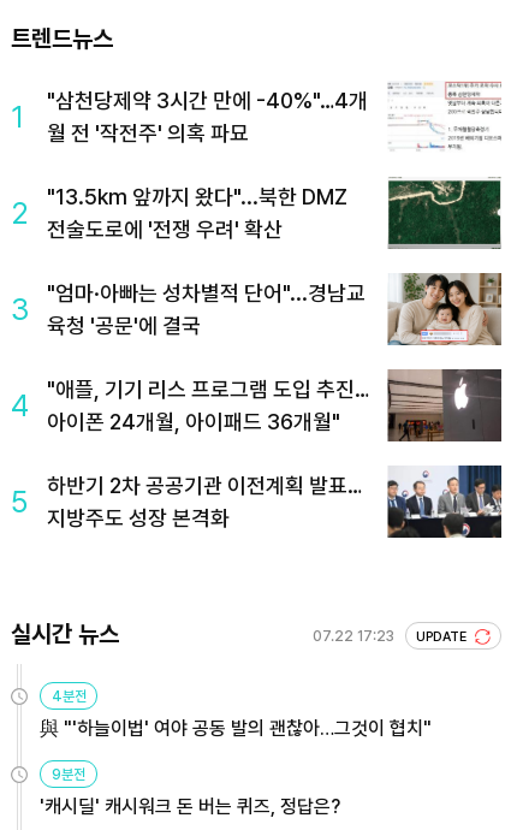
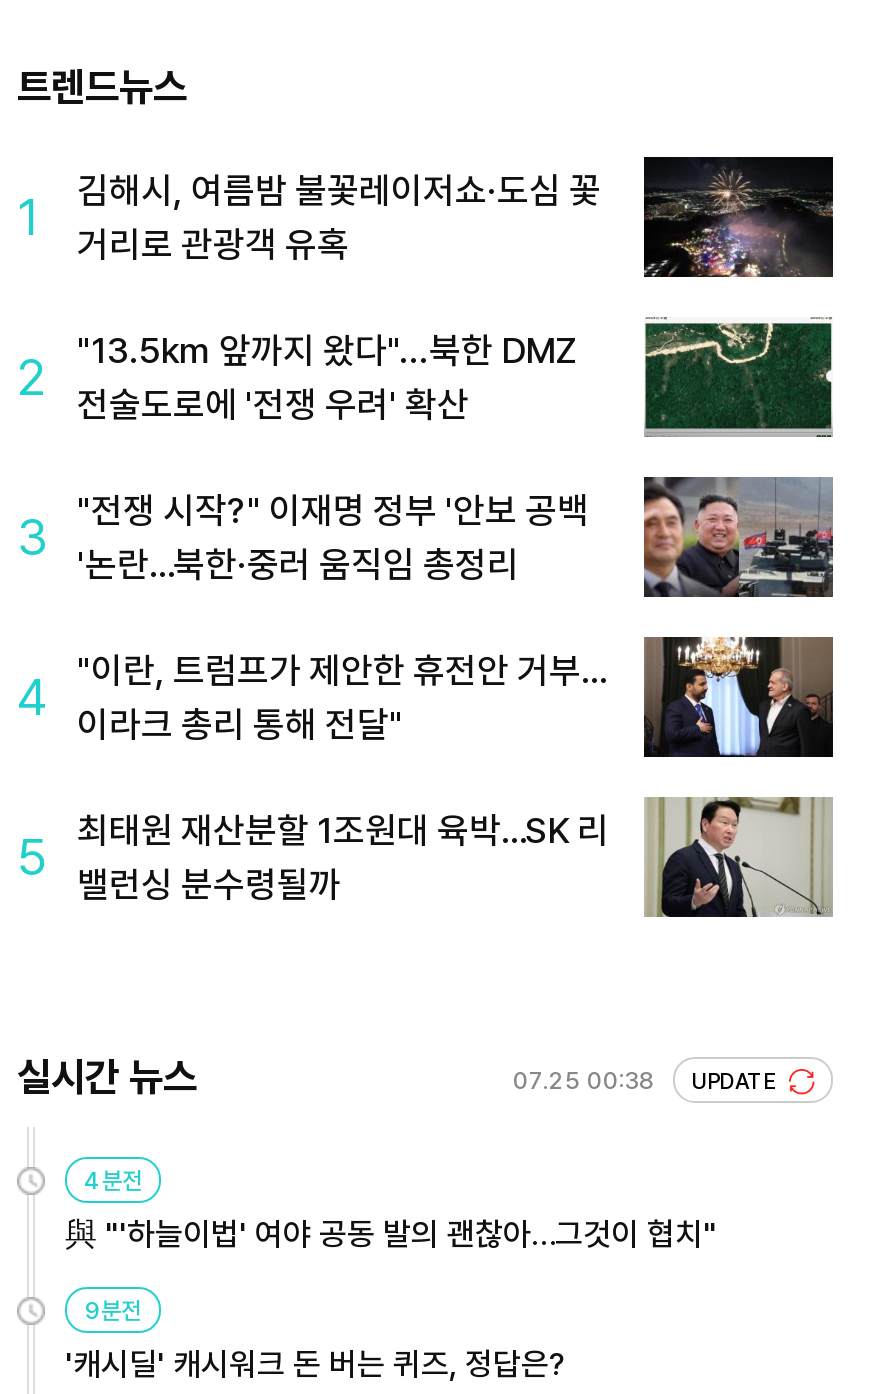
[47,81,501,153] [image] | "삼천당제약 3시간 만에 -40%"…4개 | 월 전 '작전주' 의혹 파묘 -> [77,155,835,279] [image] | 김해시, 여름밤 불꽃레이저쇼·도심 꽃 | 거리로 관광객 유혹
[47,272,503,346] [image] | "엄마·아빠는 성차별적 단어"...경남교 | 육청 '공문'에 결국 -> [77,475,833,599] [image] | "전쟁 시작?" 이재명 정부 '안보 공백 | '논란…북한·중러 움직임 총정리
[47,369,501,443] [image] | "애플, 기기 리스 프로그램 도입 추진… | 아이폰 24개월, 아이패드 36개월" -> [77,637,833,759] [image] | "이란, 트럼프가 제안한 휴전안 거부… | 이라크 총리 통해 전달"
[47,466,501,539] [image] | 하반기 2차 공공기관 이전계획 발표… | 지방주도 성장 본격화 -> [77,795,831,919] [image] | 최태원 재산분할 1조원대 육박…SK 리 | 밸런싱 분수령될까
[313,628,470,645] 07.22 17:23 UPDATE -> [513,1067,781,1095] 07.25 00:38 UPDATE

